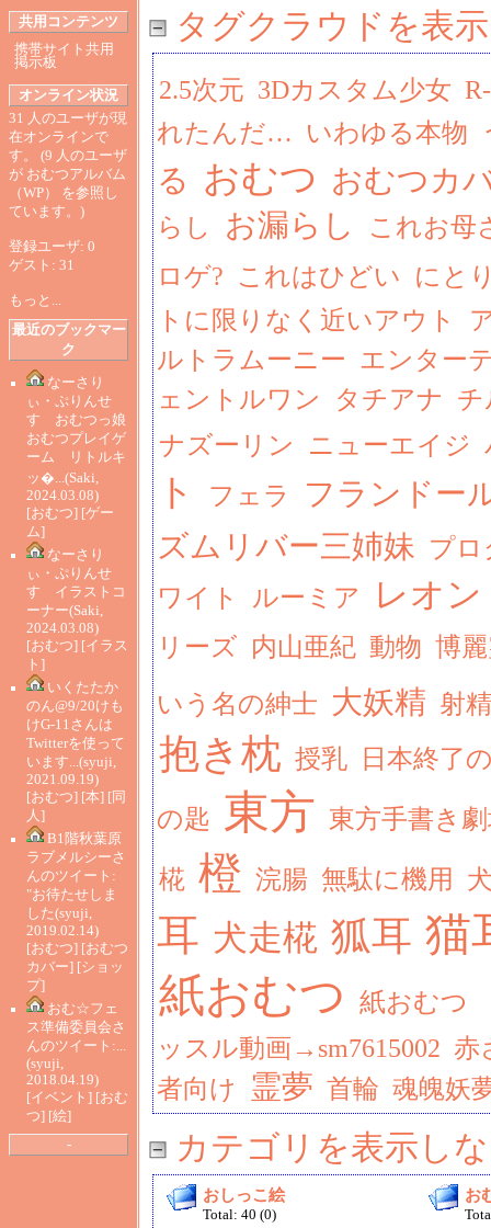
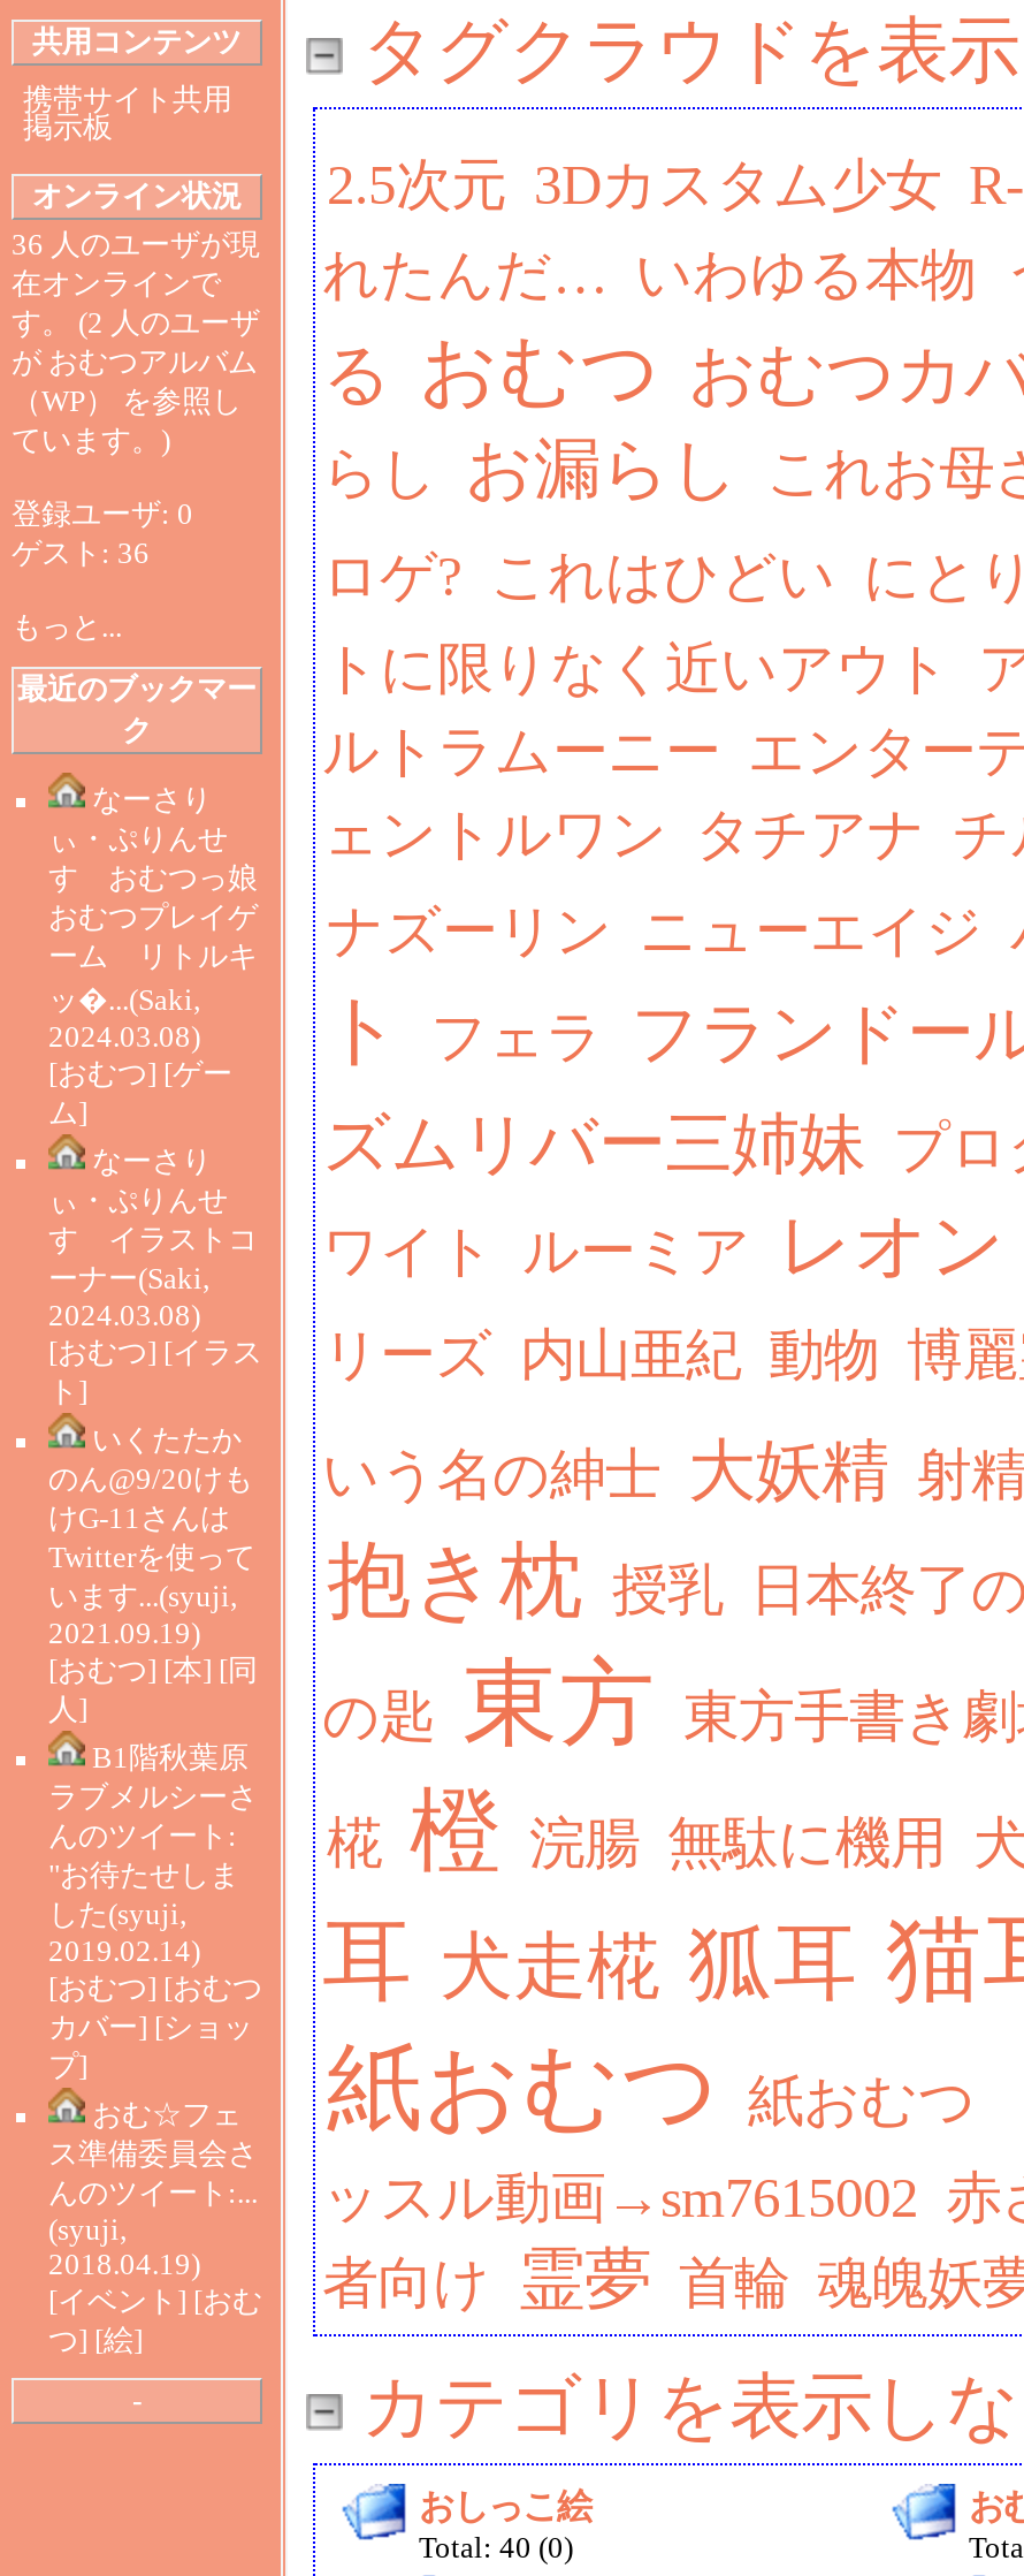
[9,111,127,126] 31 人のユーザが現 -> [12,229,260,261] 36 人のユーザが現
[9,148,127,163] す。 (9 人のユーザ -> [12,307,260,340] す。 (2 人のユーザ
[9,258,75,273] ゲスト: 31 -> [12,538,150,570] ゲスト: 36

